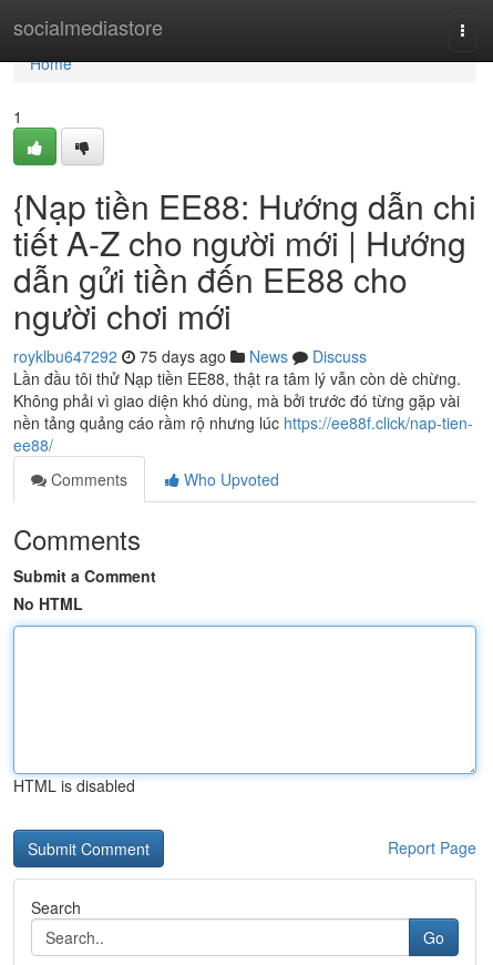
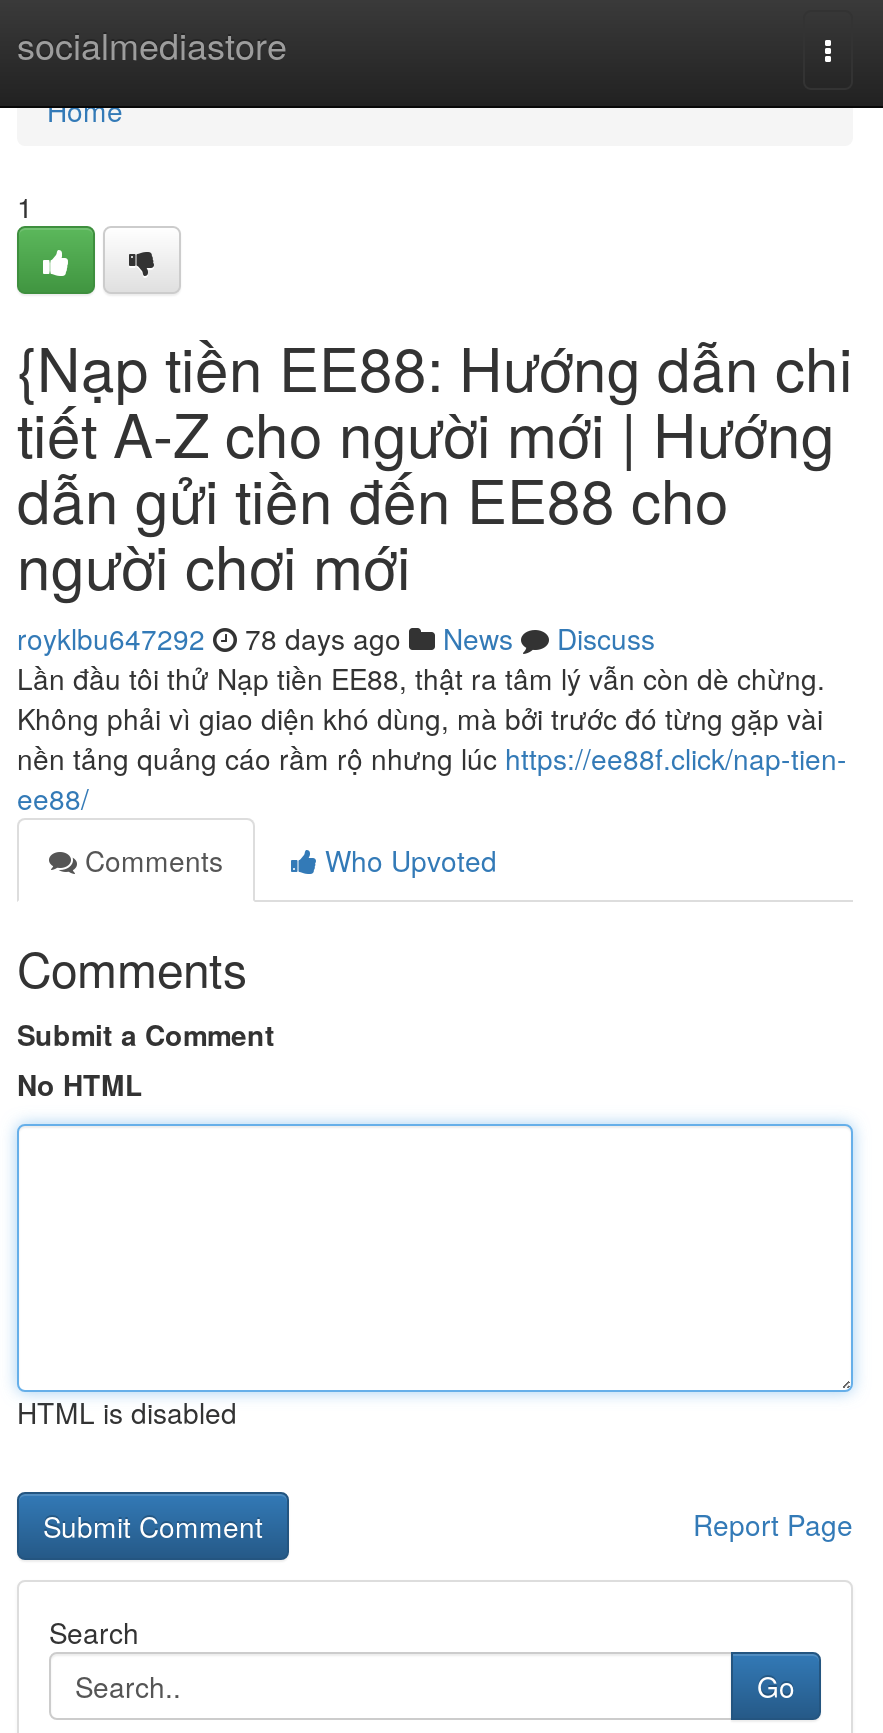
[13,345,367,367] royklbu647292 75 days ago News Discuss -> [17,618,655,658] royklbu647292 78 days ago News Discuss

